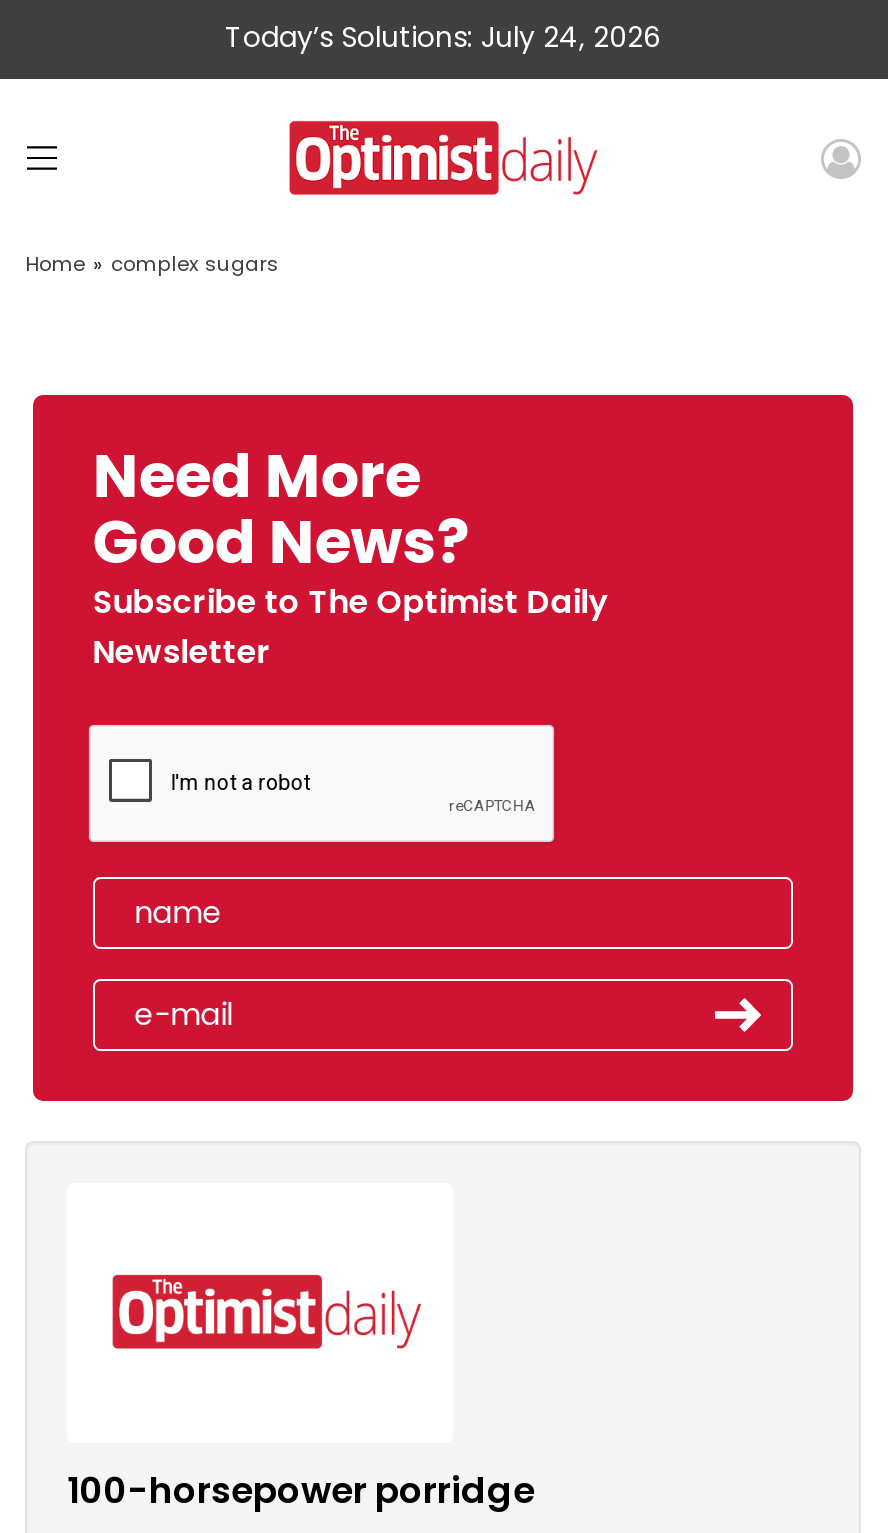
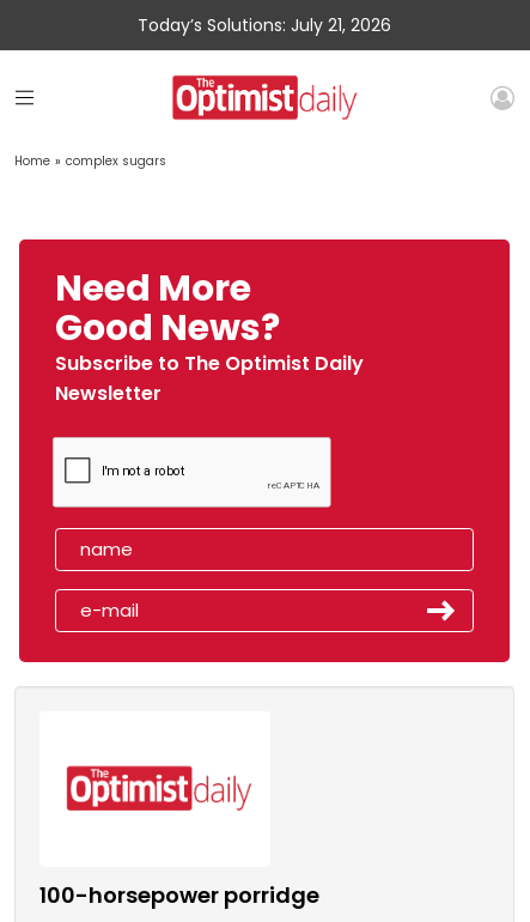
[225,17,661,57] Today’s Solutions: July 24, 2026 -> [138,13,391,37] Today’s Solutions: July 21, 2026

